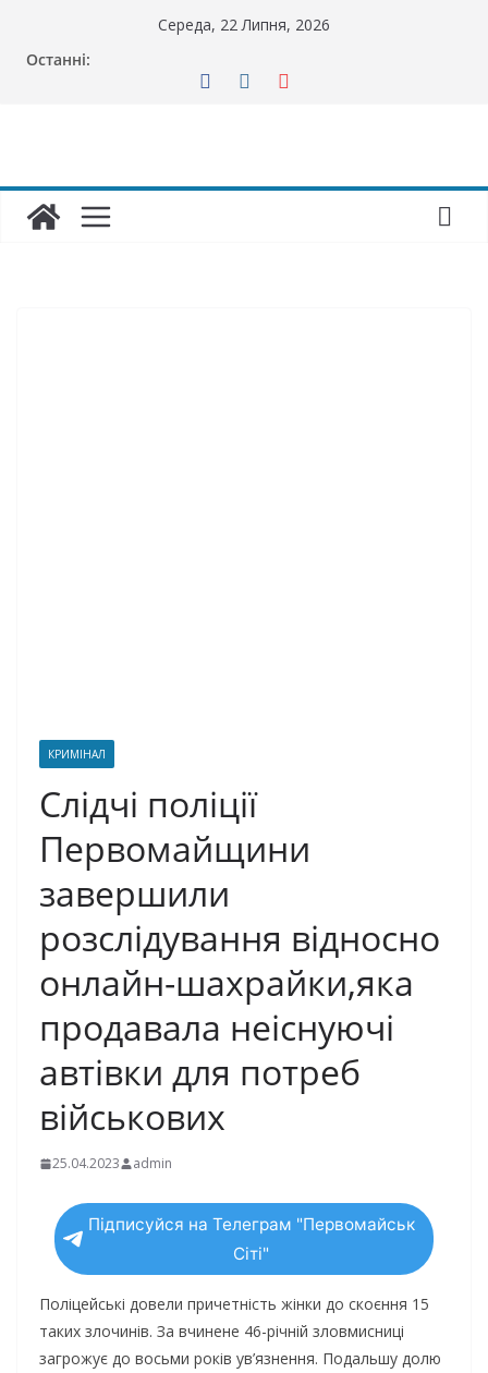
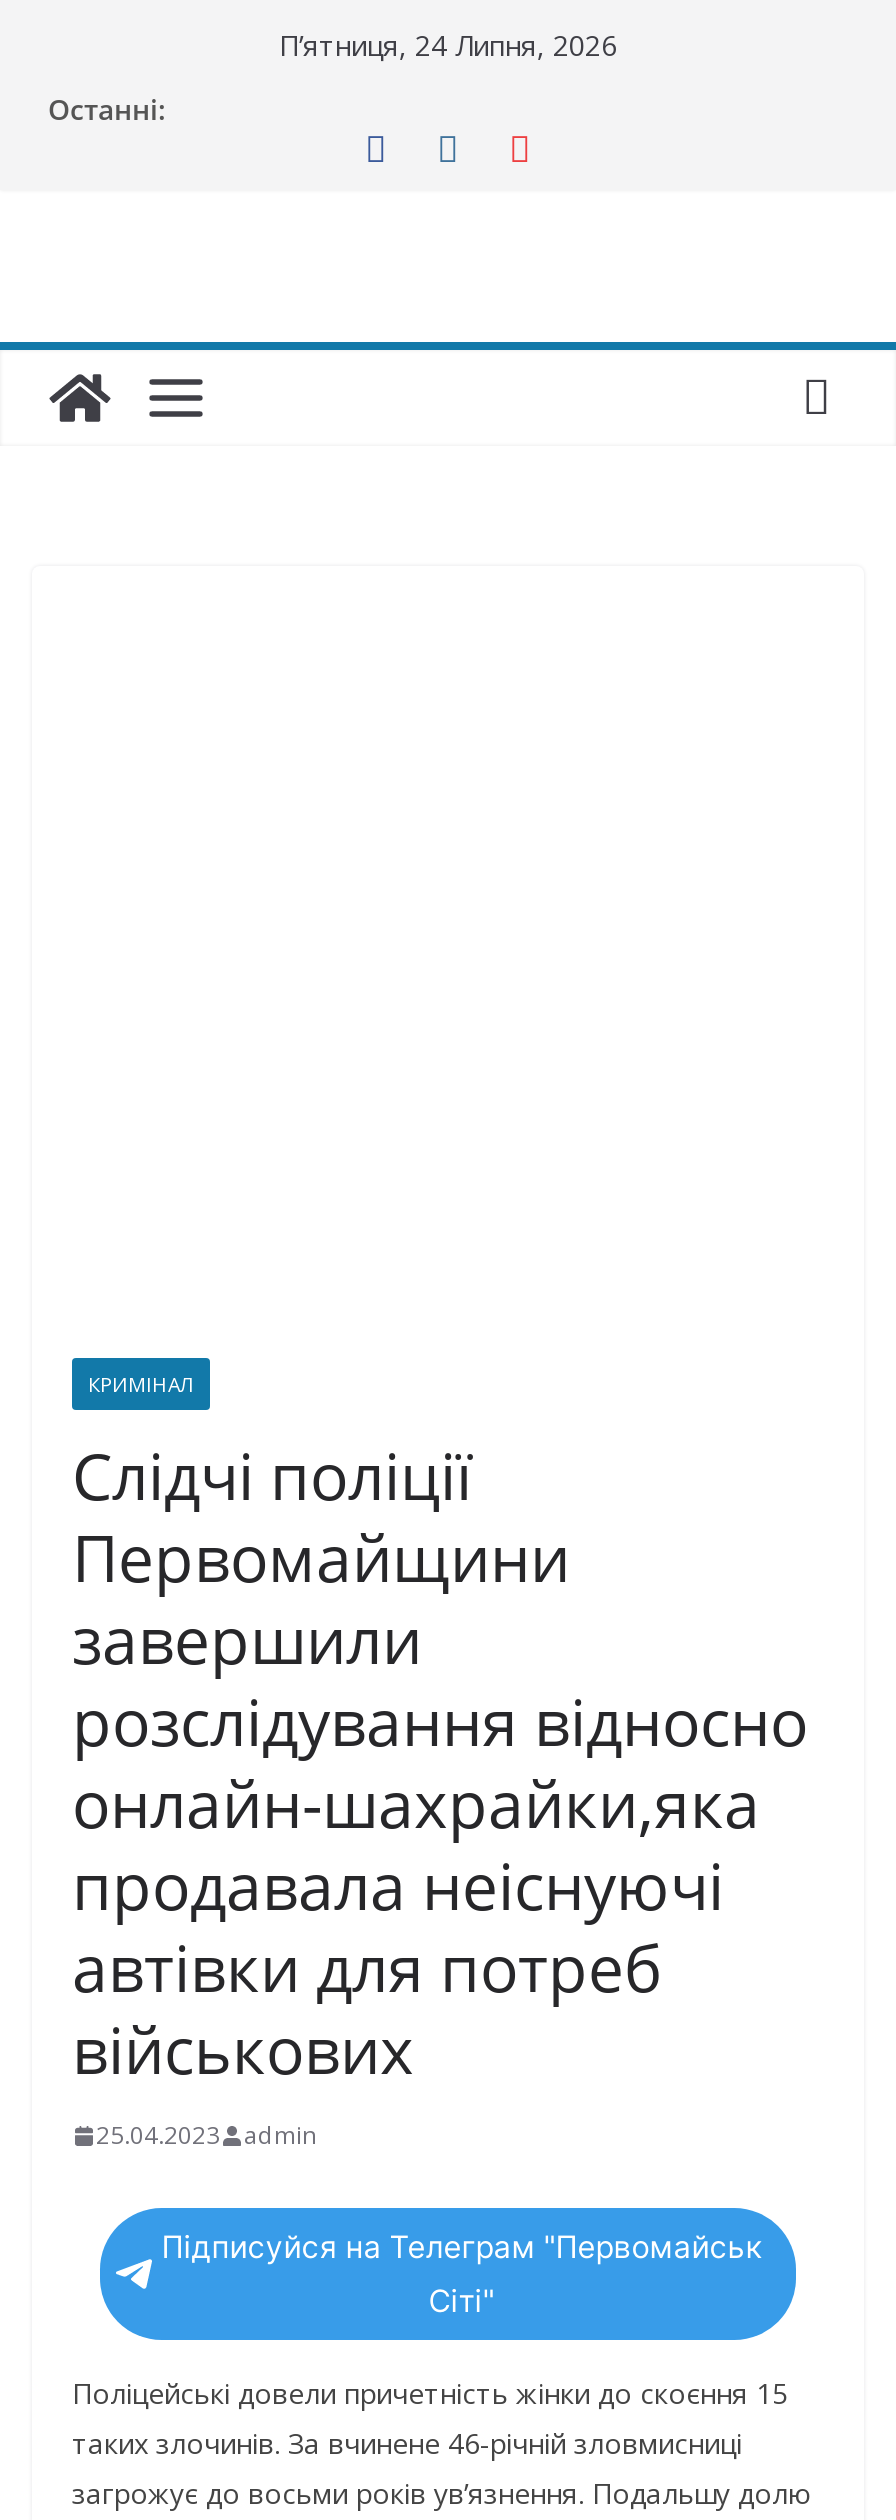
[158,14,330,35] Середа, 22 Липня, 2026 -> [279,26,617,64] П’ятниця, 24 Липня, 2026

